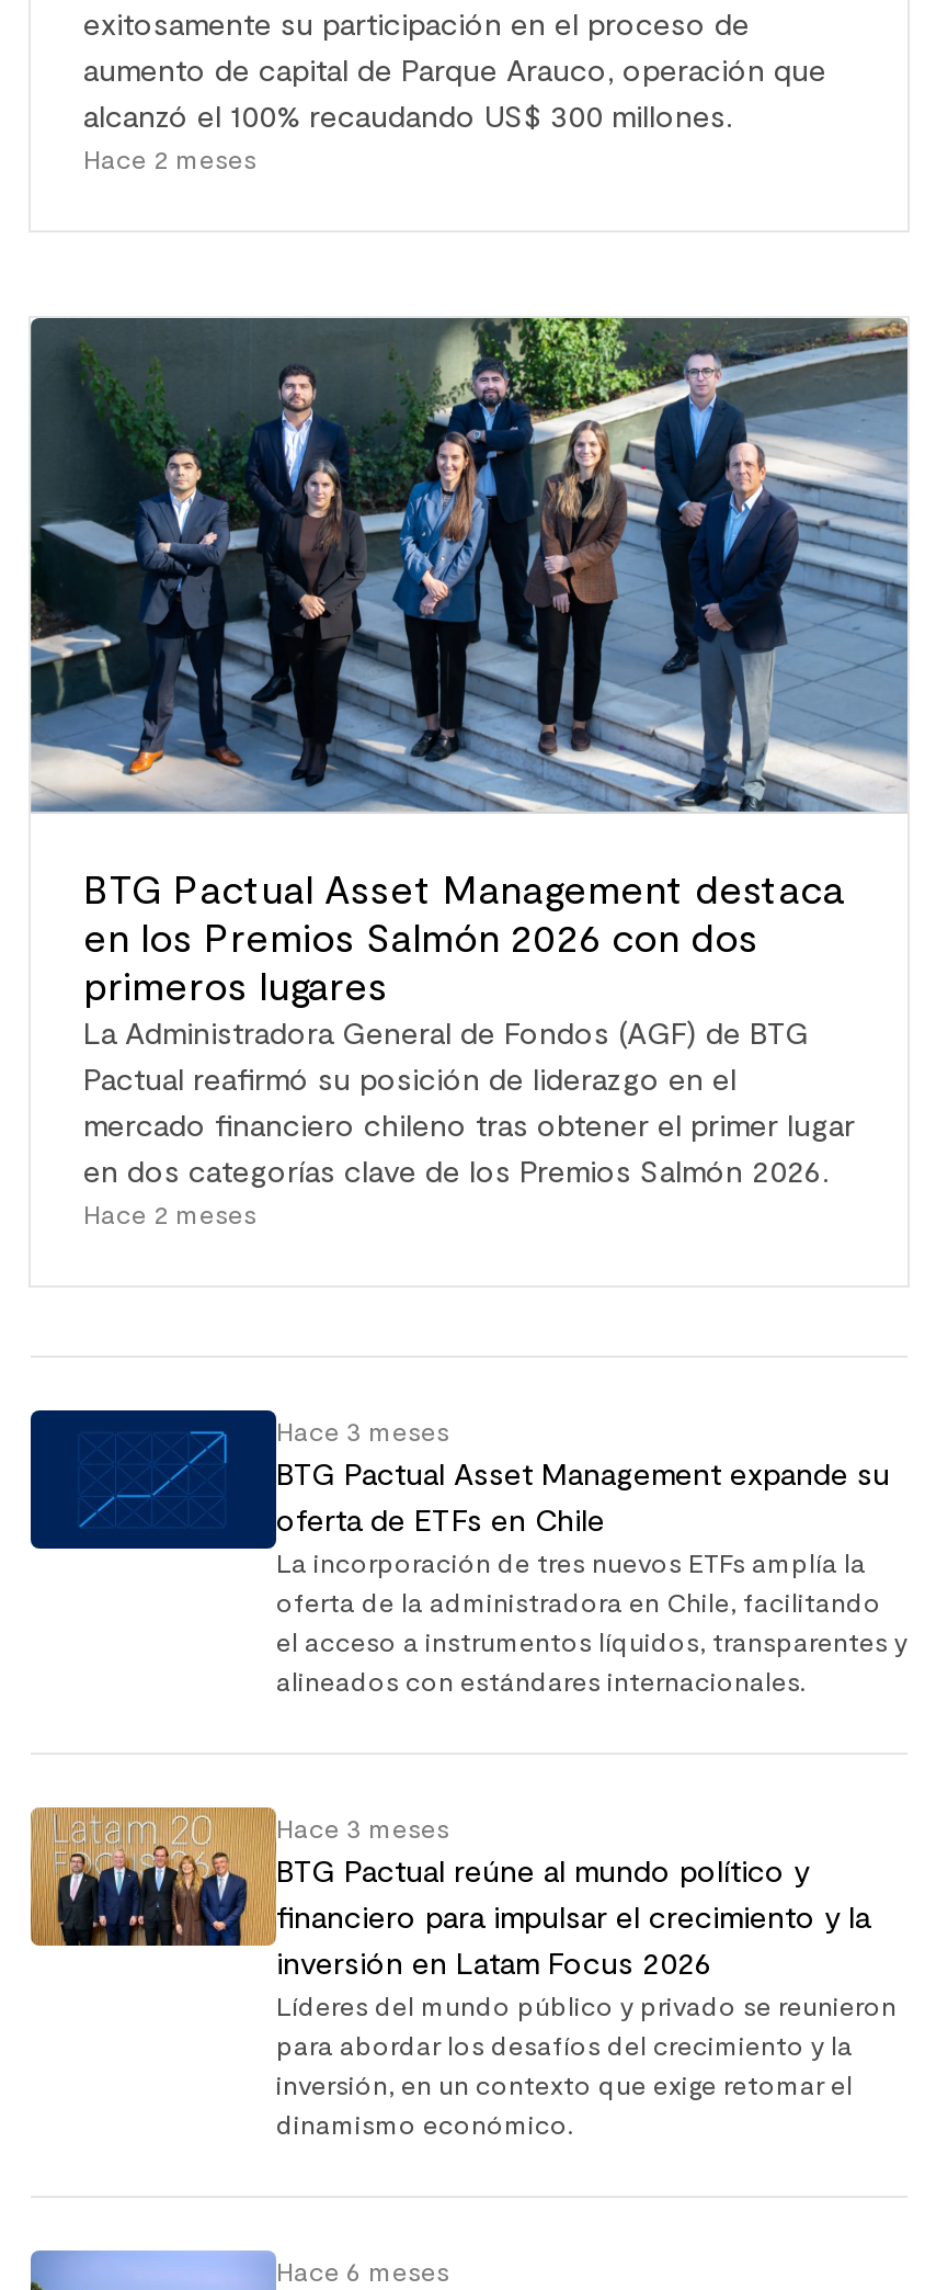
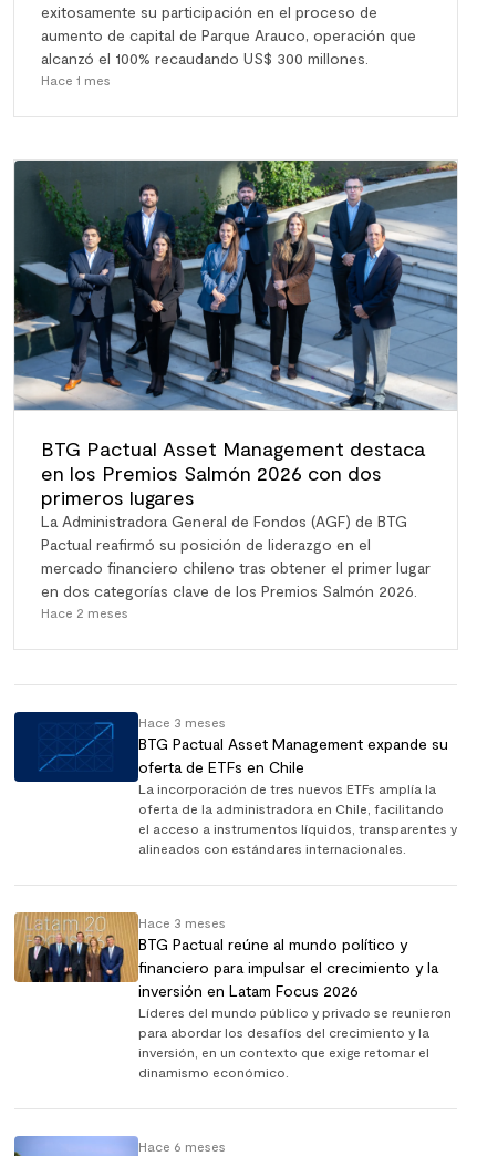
[83,143,256,173] Hace 2 meses -> [41,72,111,87] Hace 1 mes

